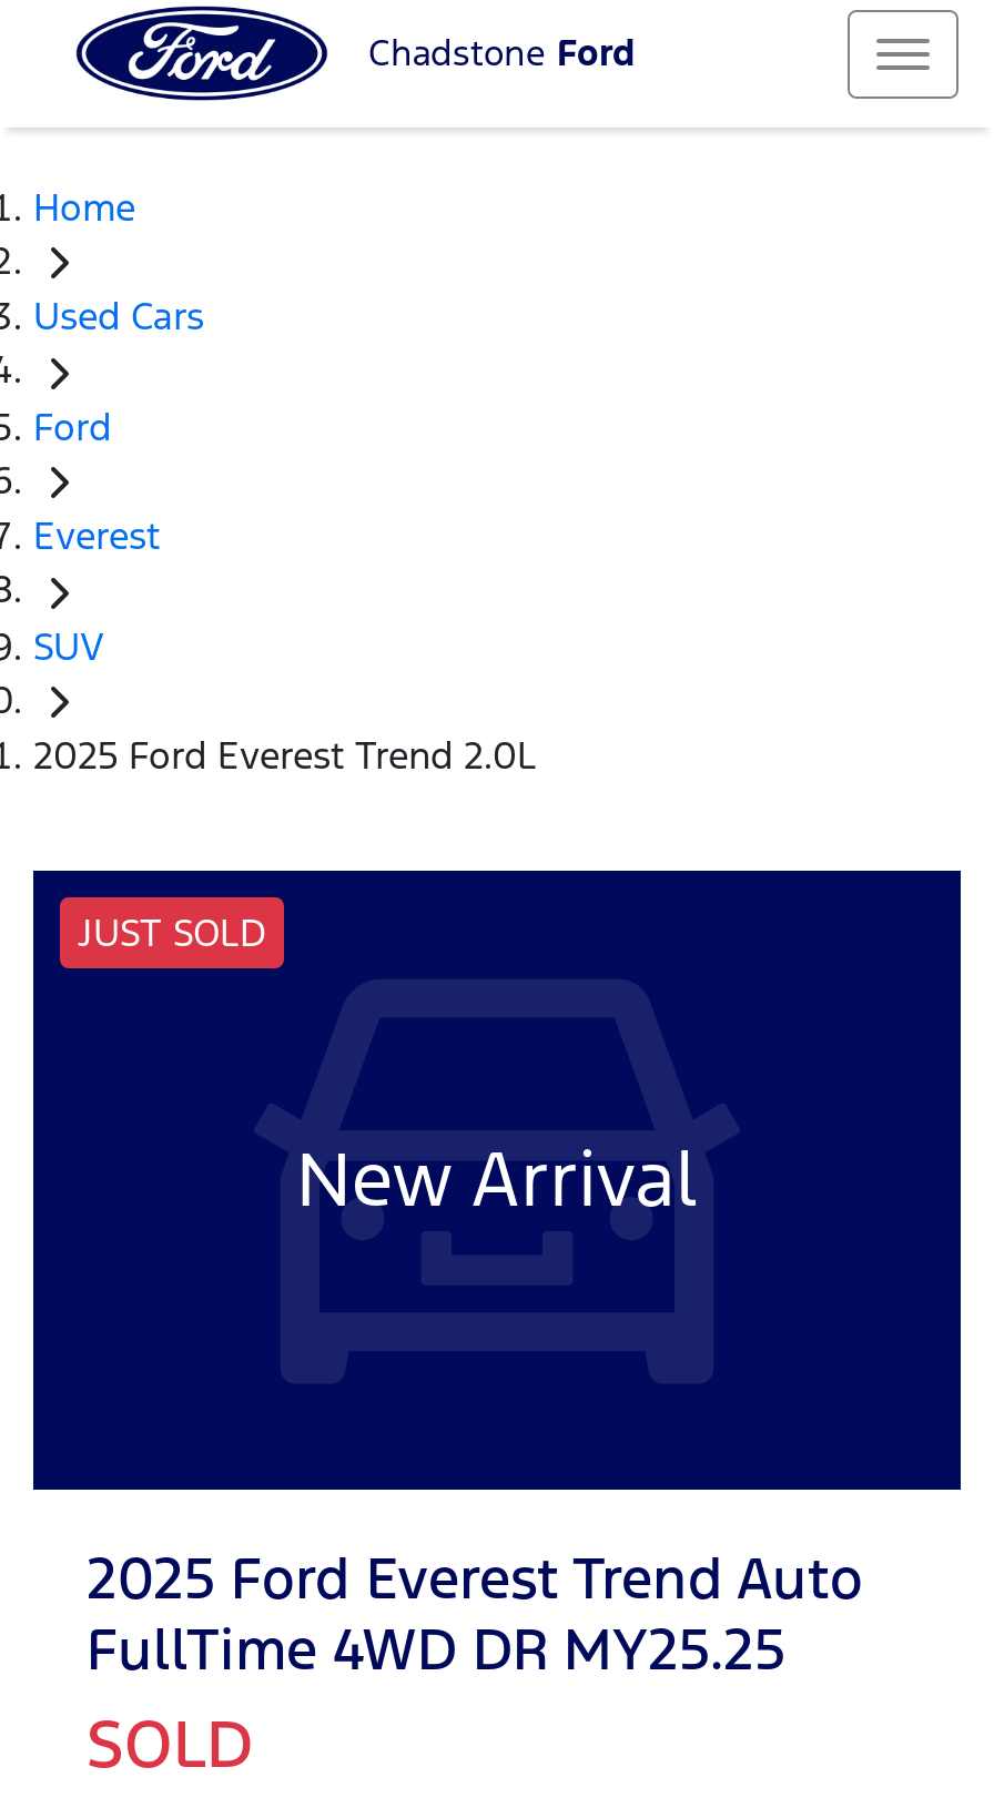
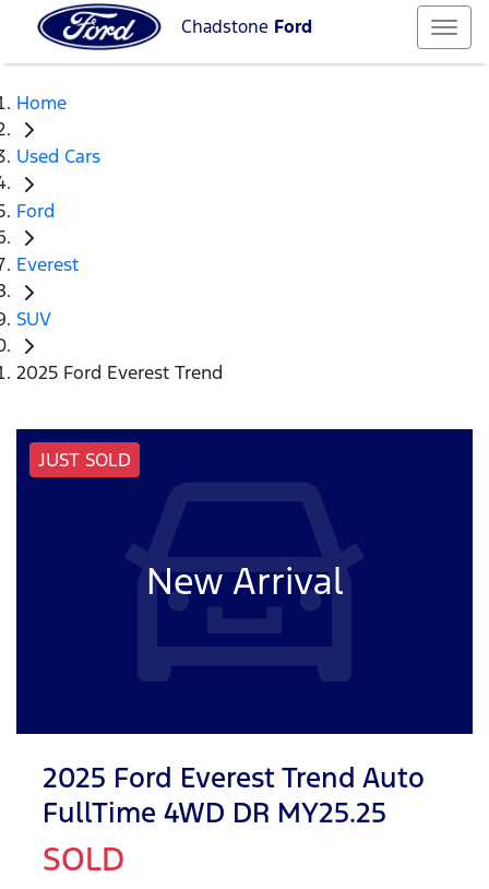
[33,732,537,780] 2025 Ford Everest Trend 2.0L -> [16,361,223,385] 2025 Ford Everest Trend

